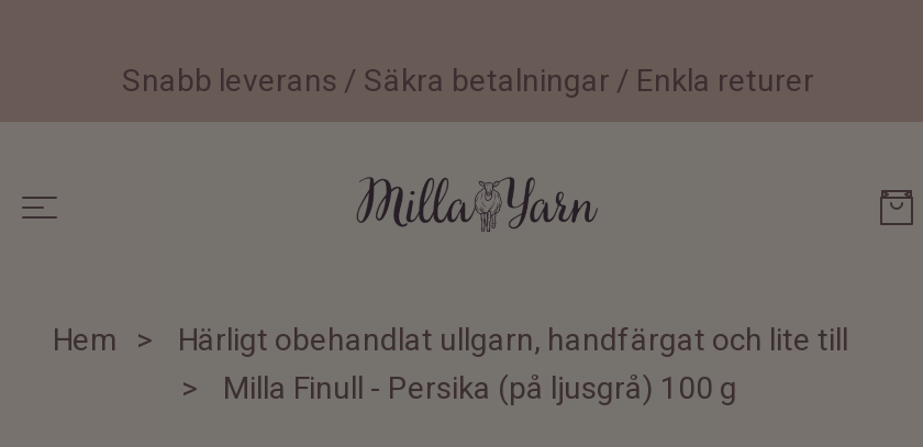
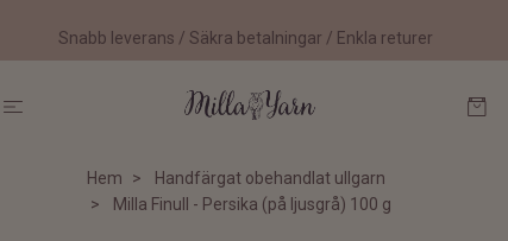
[178,322,848,357] Härligt obehandlat ullgarn, handfärgat och lite till -> [154,169,385,188] Handfärgat obehandlat ullgarn

